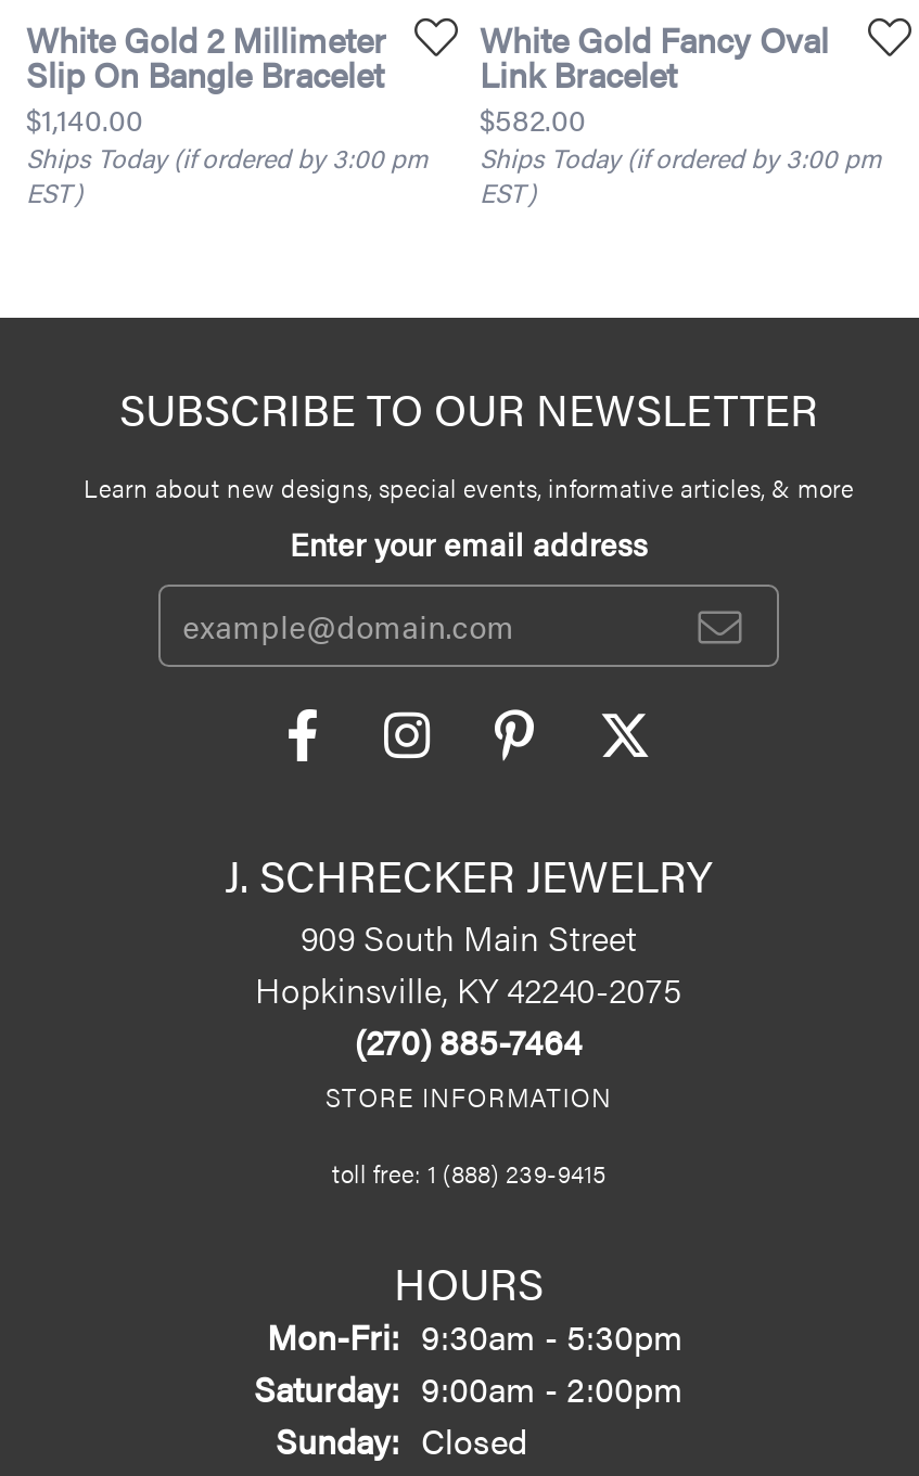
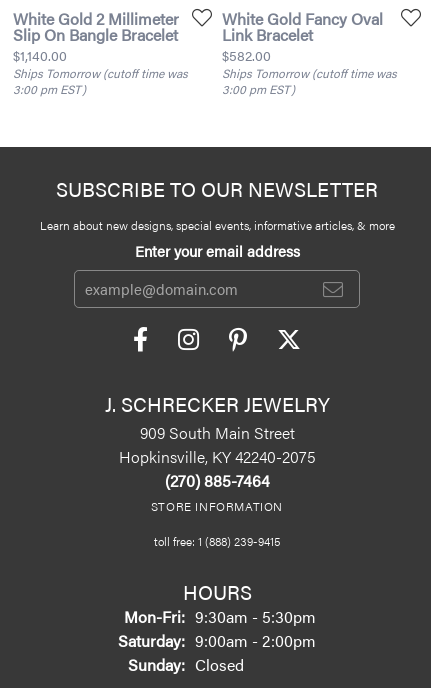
[26,137,427,210] Ships Today (if ordered by 3:00 pm | EST) -> [13,63,188,97] Ships Tomorrow (cutoff time was | 3:00 pm EST)
[480,137,881,210] Ships Today (if ordered by 3:00 pm | EST) -> [222,63,397,97] Ships Tomorrow (cutoff time was | 3:00 pm EST)

